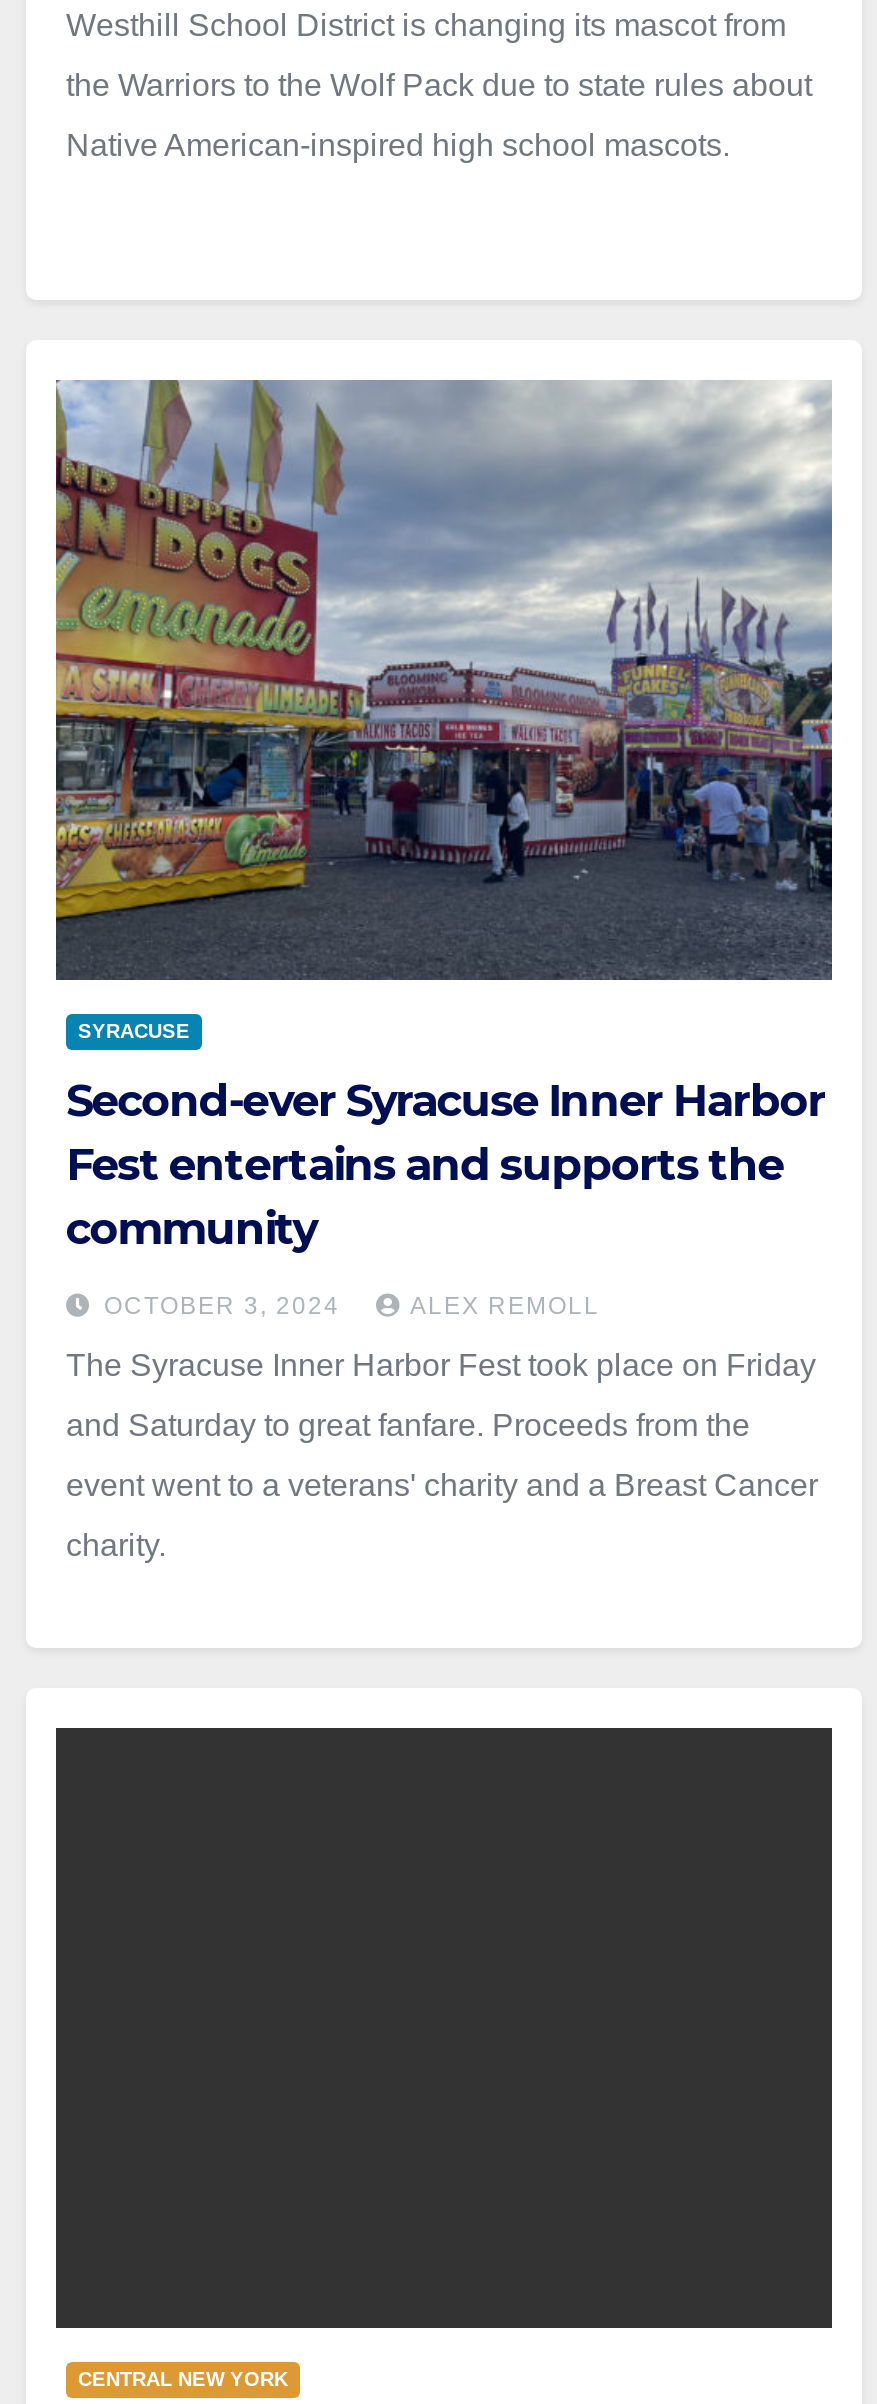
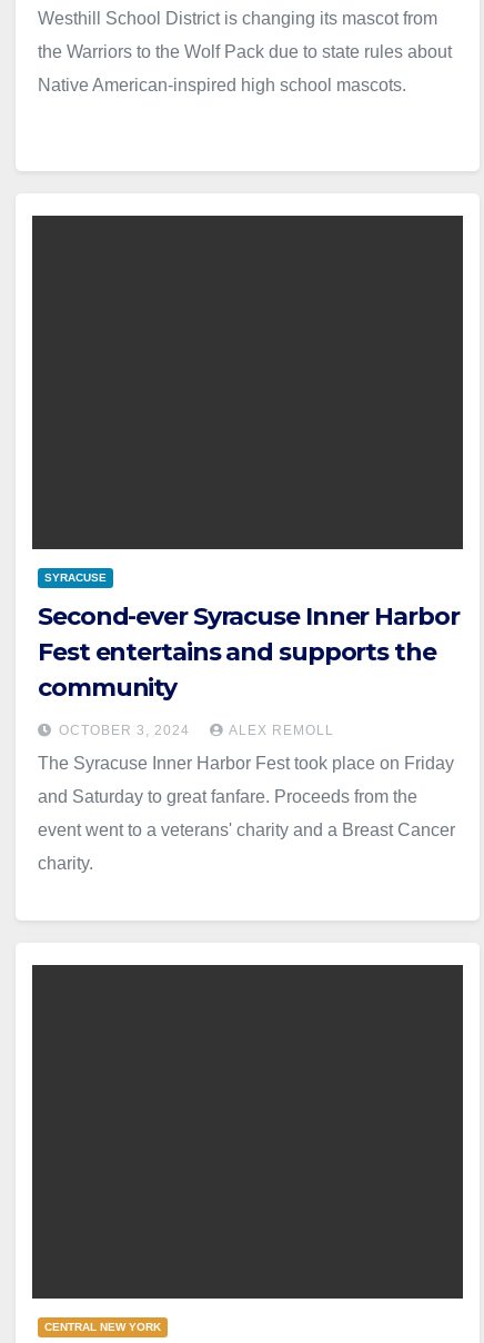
[54,380,834,980] [image] -> none

